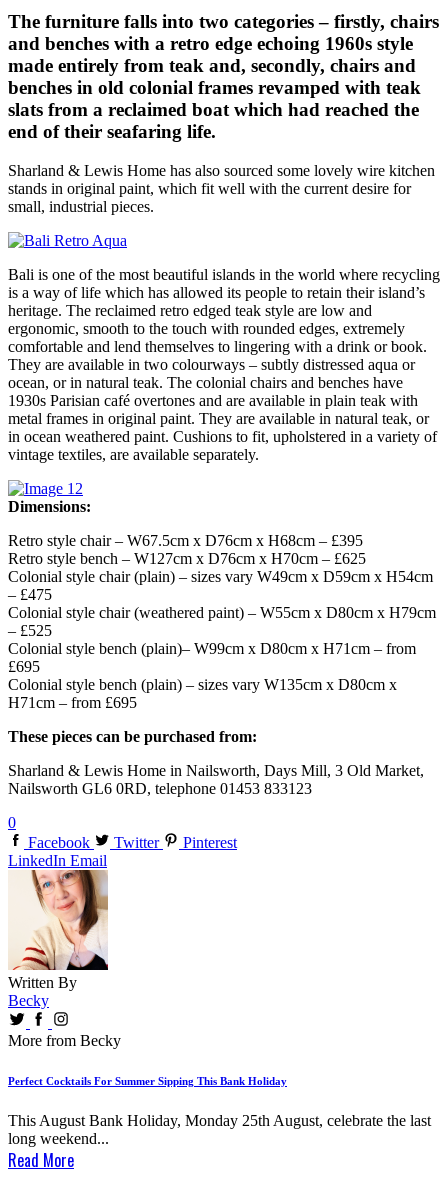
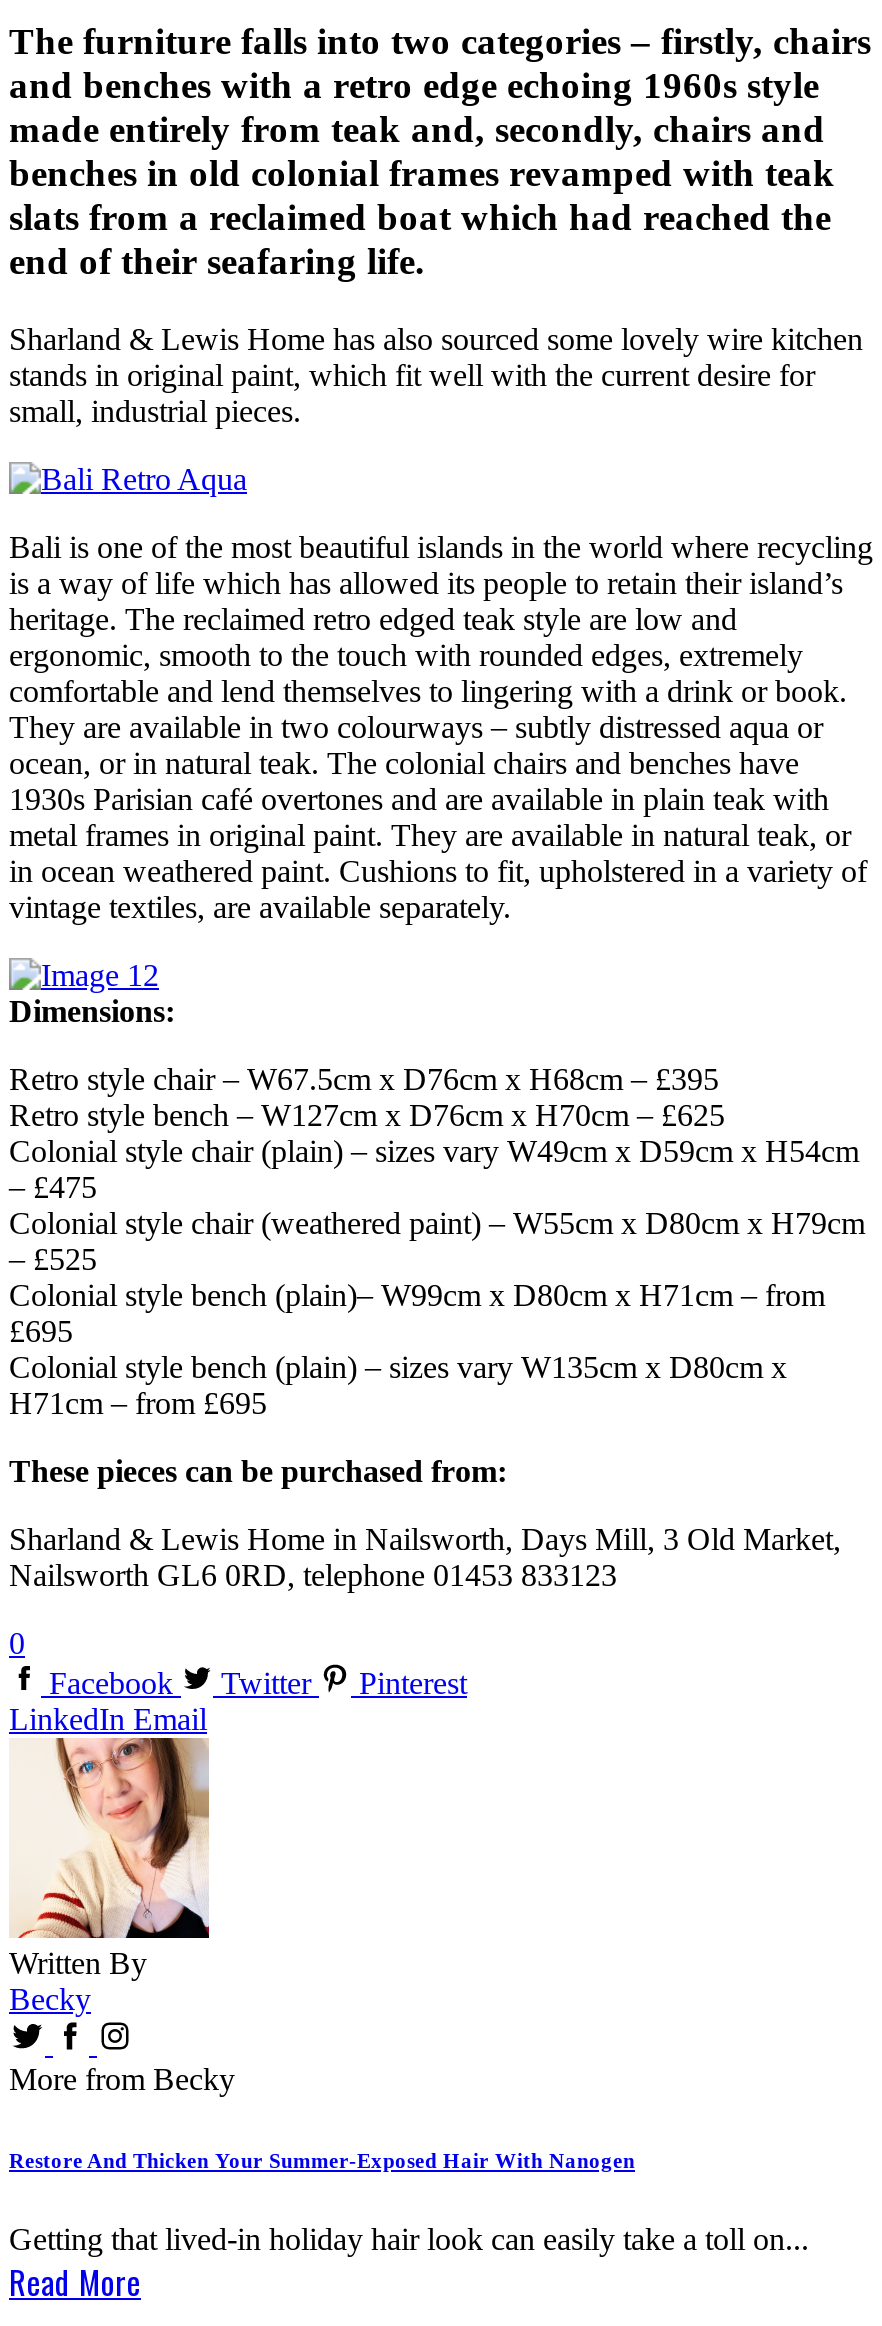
[8,1075,287,1087] Perfect Cocktails For Summer Sipping This Bank Holiday -> [9,2148,635,2172] Restore And Thicken Your Summer-Exposed Hair With Nanogen
[8,1112,431,1147] This August Bank Holiday, Monday 25th August, celebrate the last | long weekend... -> [9,2222,809,2256] Getting that lived-in holiday hair look can easily take a toll on...

